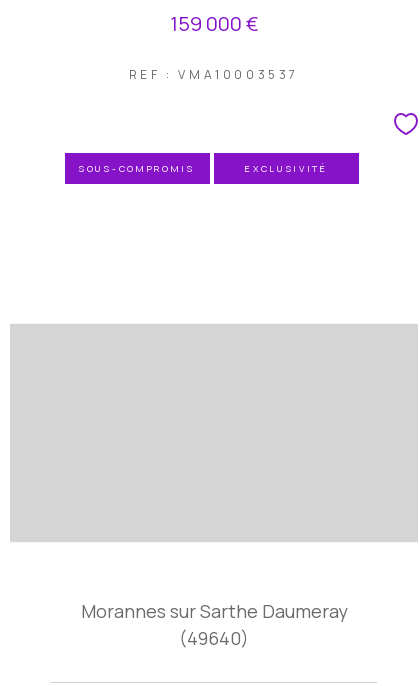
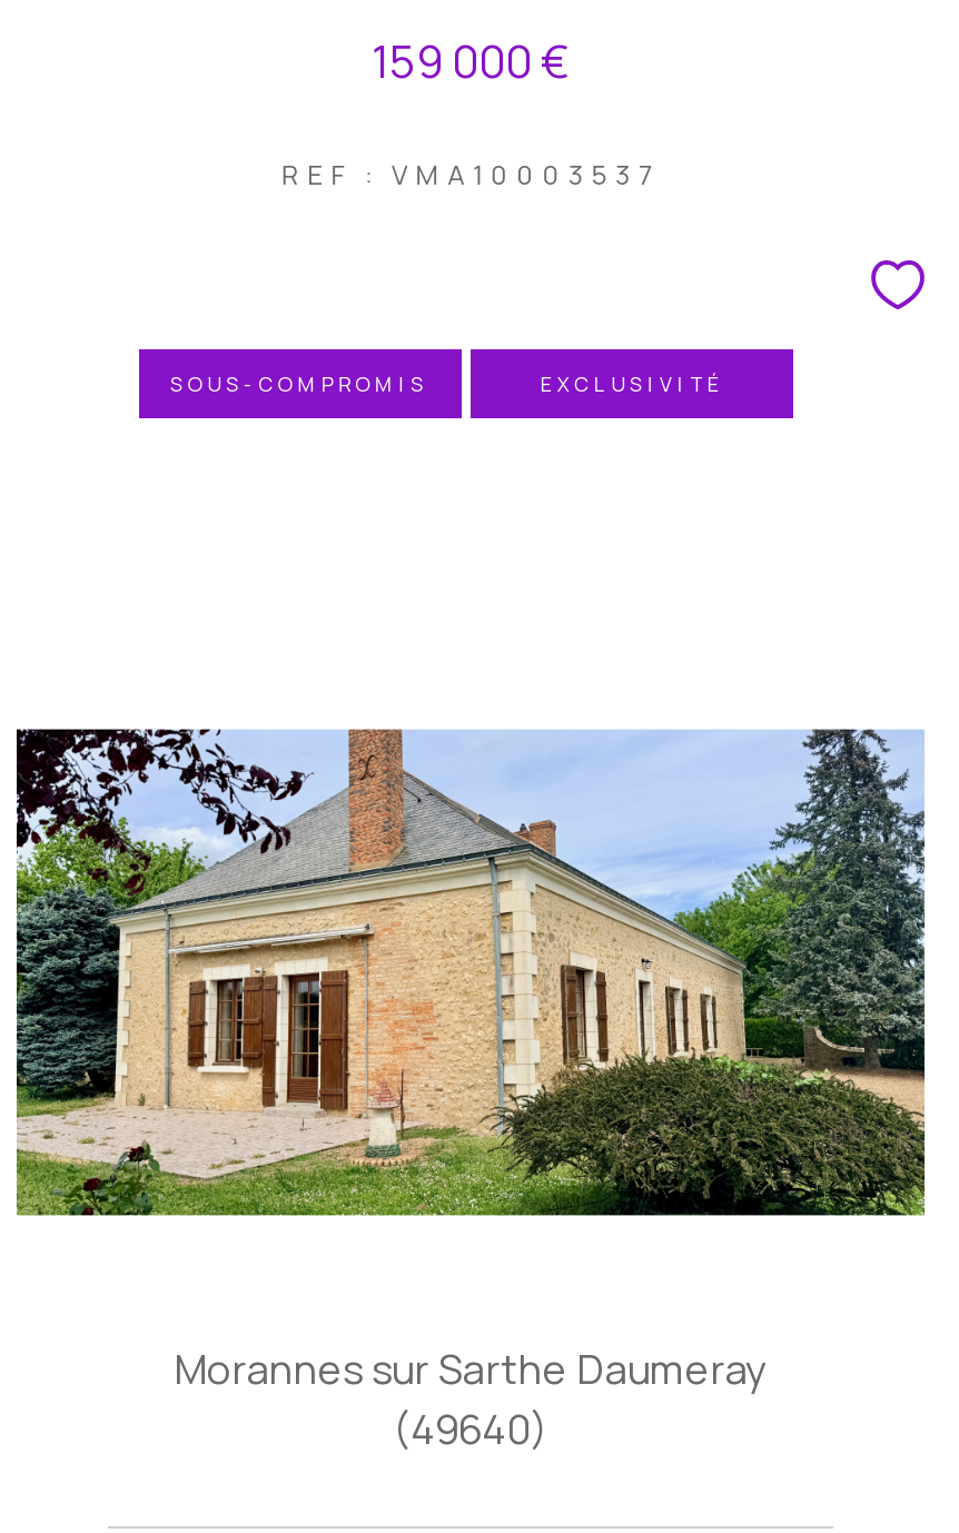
none -> [14,728,927,1217] [image]

